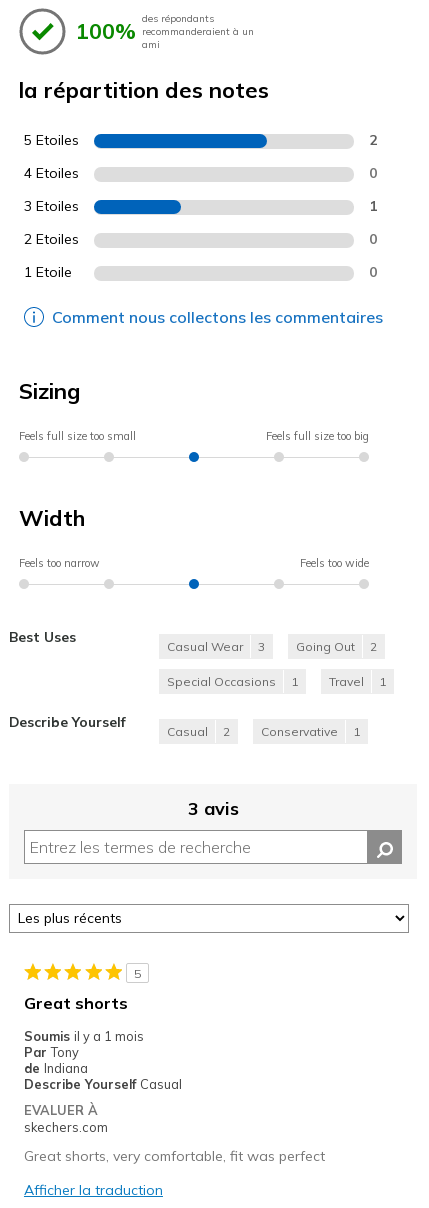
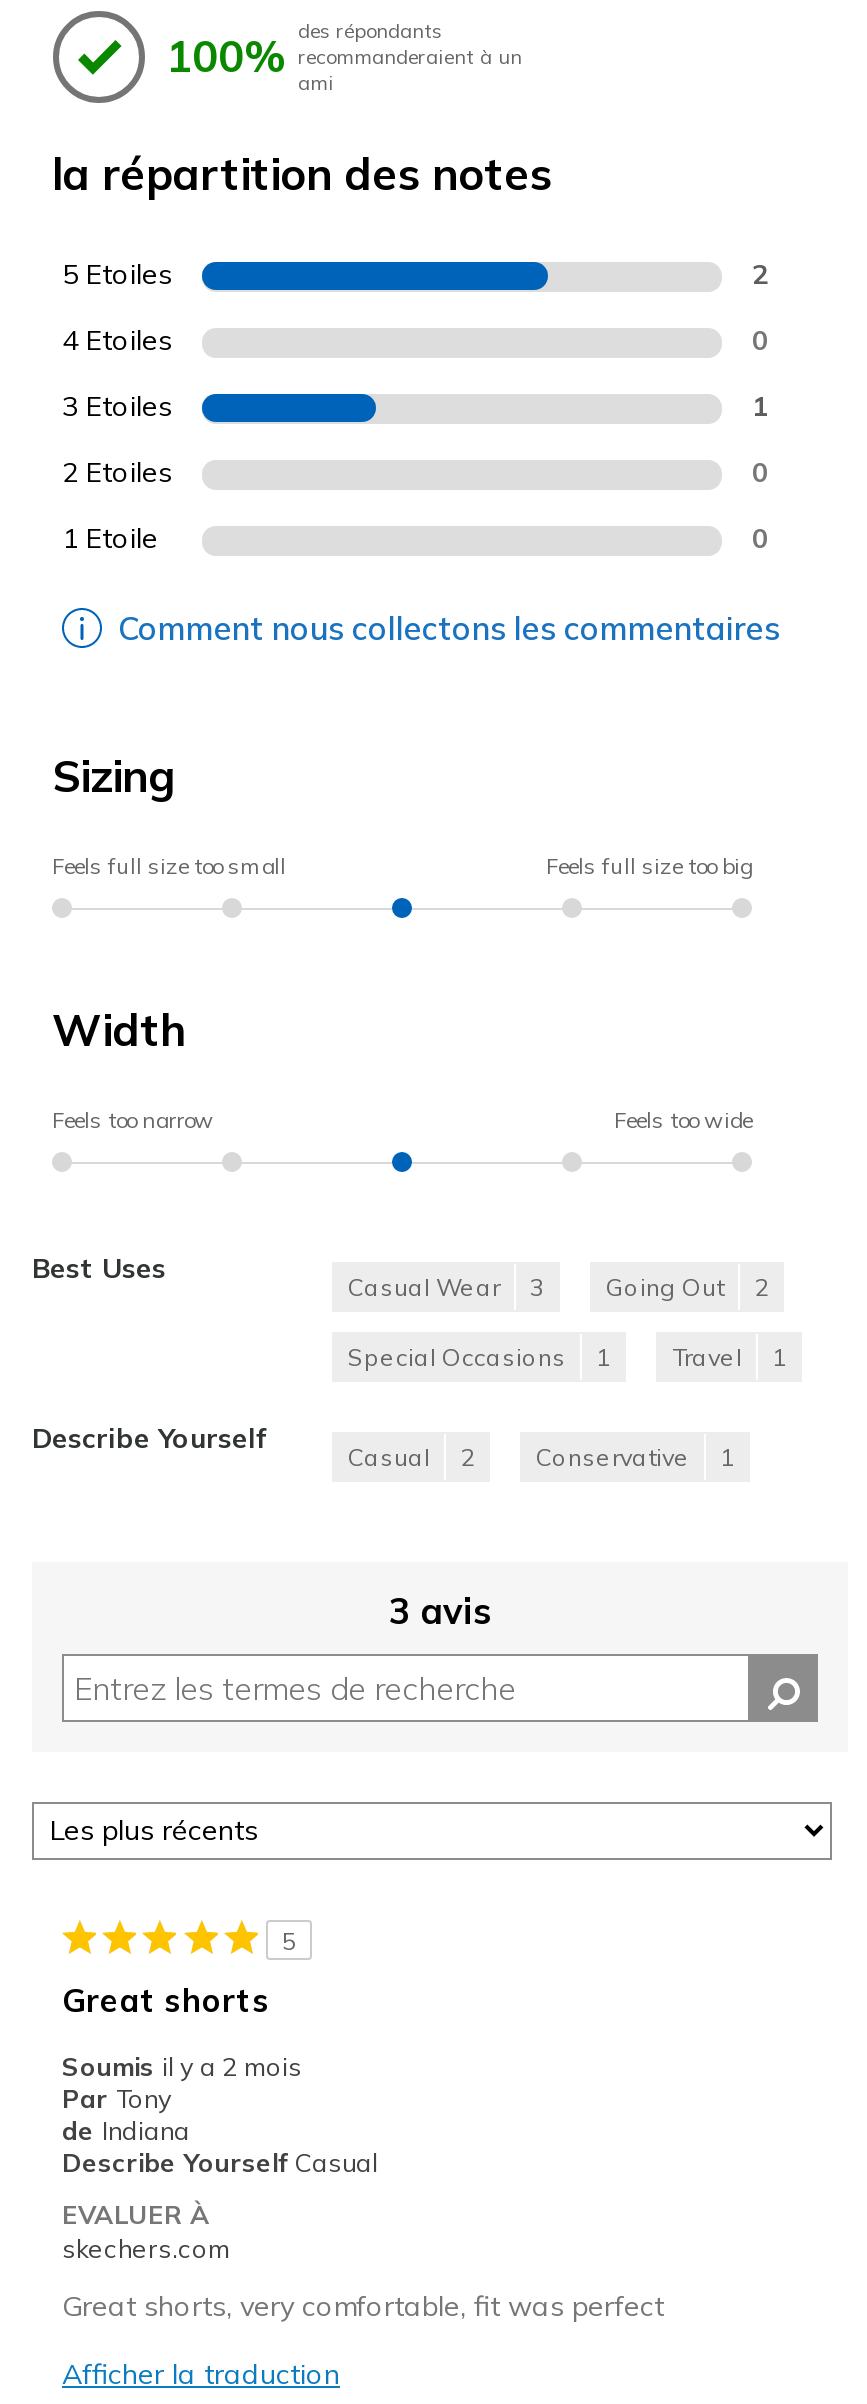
[24,1028,144,1044] Soumis il y a 1 mois -> [62,2050,302,2082] Soumis il y a 2 mois

